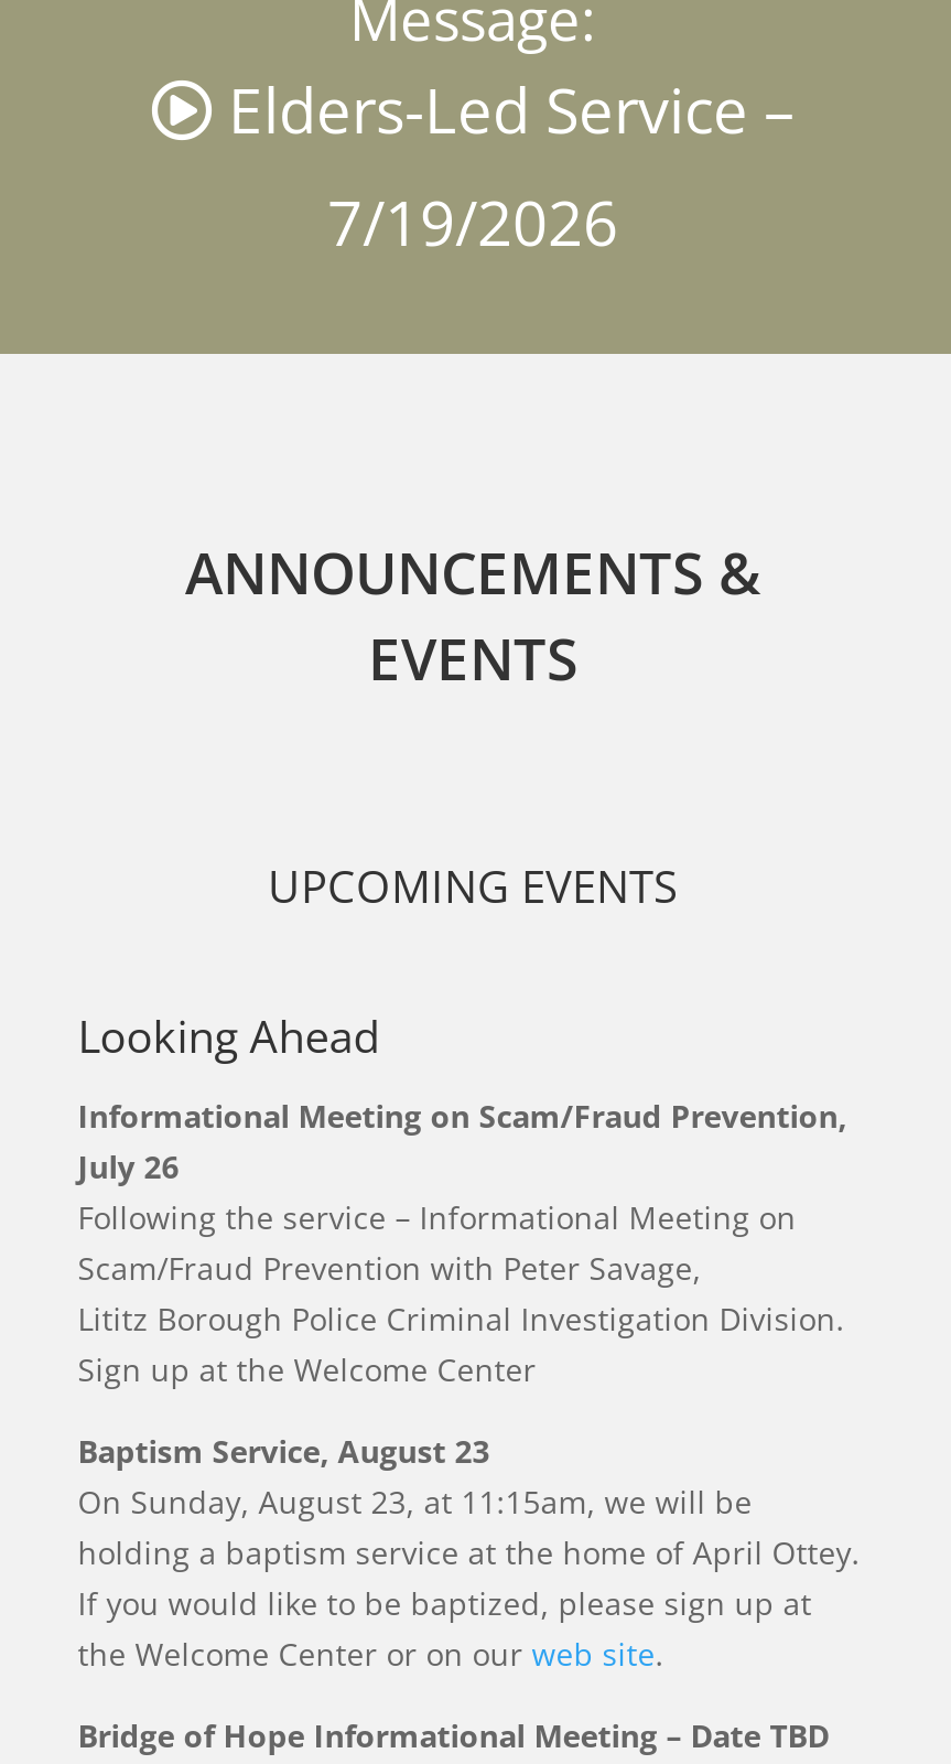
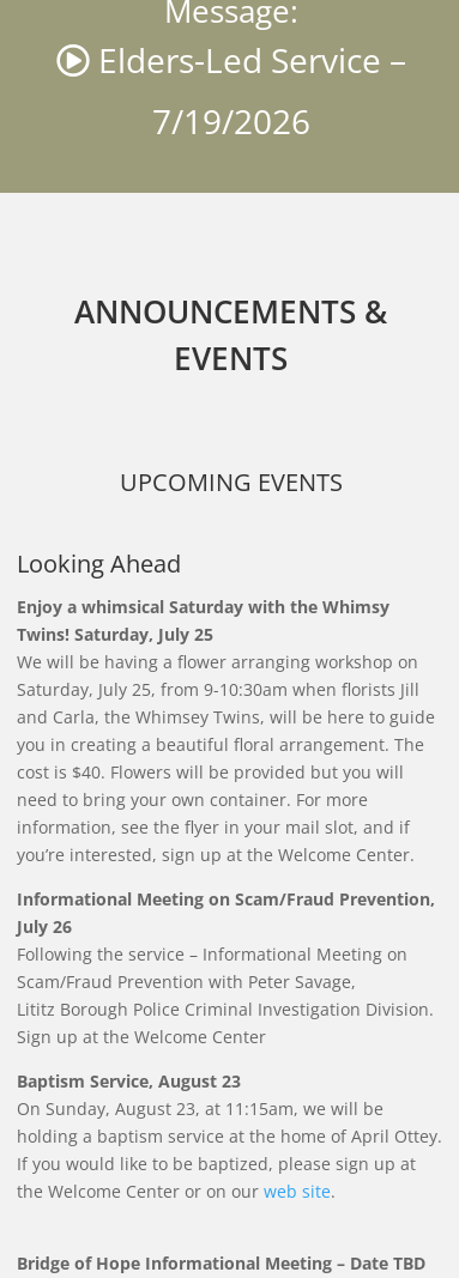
none -> [17,595,435,866] Enjoy a whimsical Saturday with the Whimsy | Twins! Saturday, July 25 | We will be having a flower arranging workshop on | Saturday, July 25, from 9-10:30am when florists Jill | and Carla, the Whimsey Twins, will be here to guide | you in creating a beautiful floral arrangement. The | cost is $40. Flowers will be provided but you will | need to bring your own container. For more | information, see the flyer in your mail slot, and if | you’re interested, sign up at the Welcome Center.

